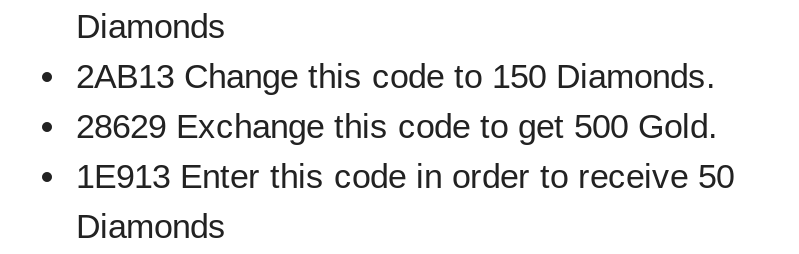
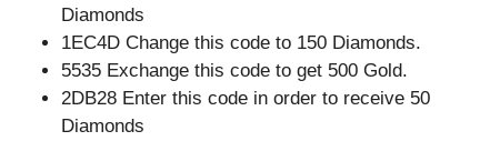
[76,58,716,96] 2AB13 Change this code to 150 Diamonds. -> [61,32,421,53] 1EC4D Change this code to 150 Diamonds.
[76,108,718,146] 28629 Exchange this code to get 500 Gold. -> [61,60,408,81] 5535 Exchange this code to get 500 Gold.
[76,158,734,196] 1E913 Enter this code in order to receive 50 -> [61,88,430,109] 2DB28 Enter this code in order to receive 50

